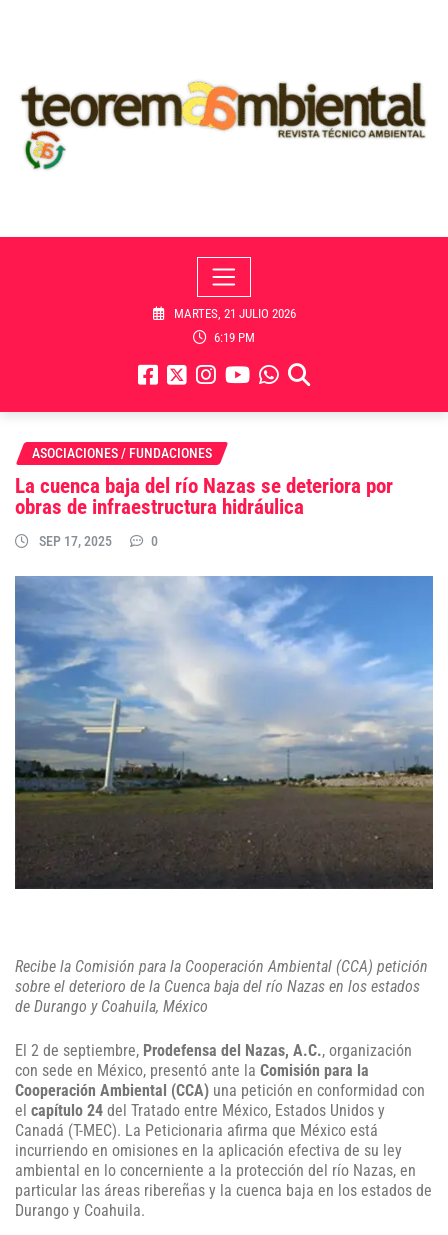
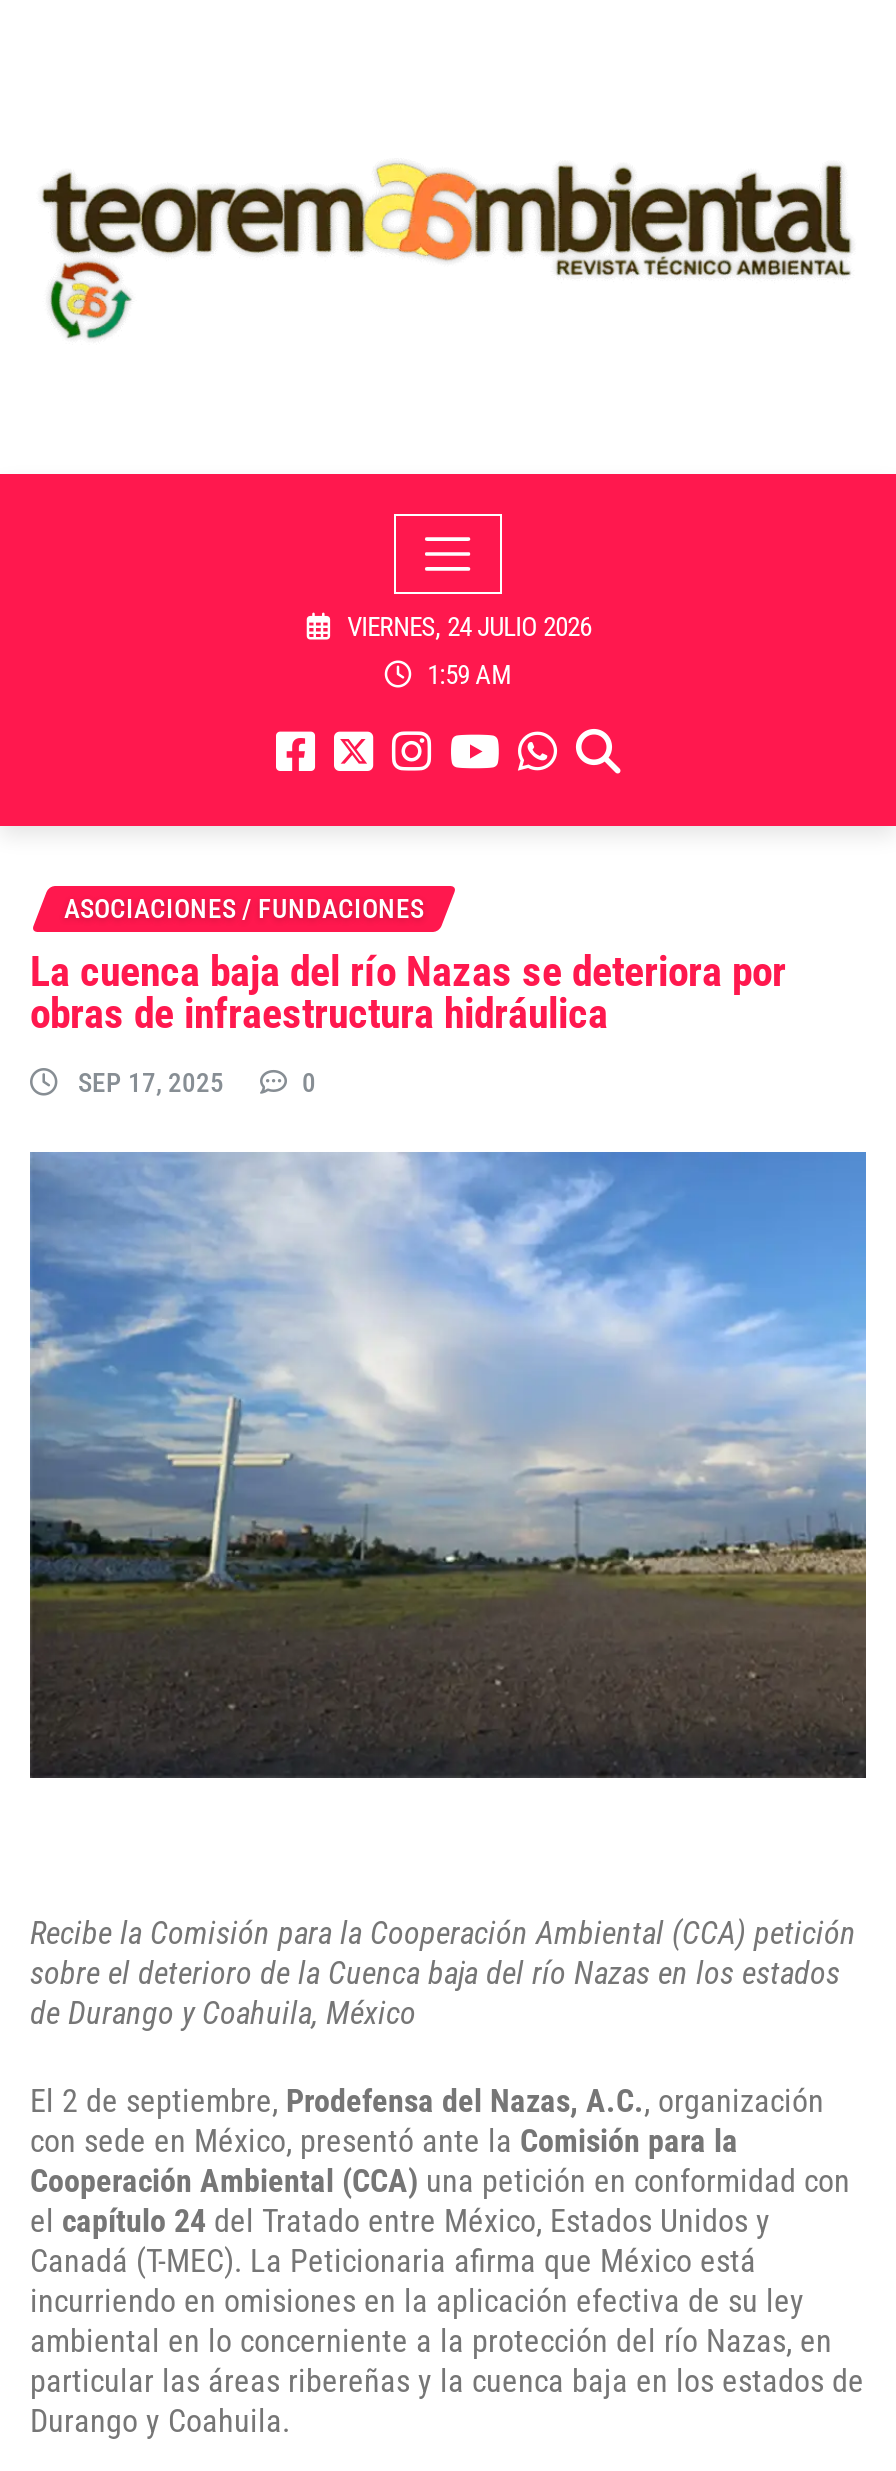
[171,306,296,321] MARTES, 21 JULIO 2026 -> [341,613,591,643] VIERNES, 24 JULIO 2026
[211,330,255,345] 6:19 PM -> [421,660,511,690] 1:59 AM

